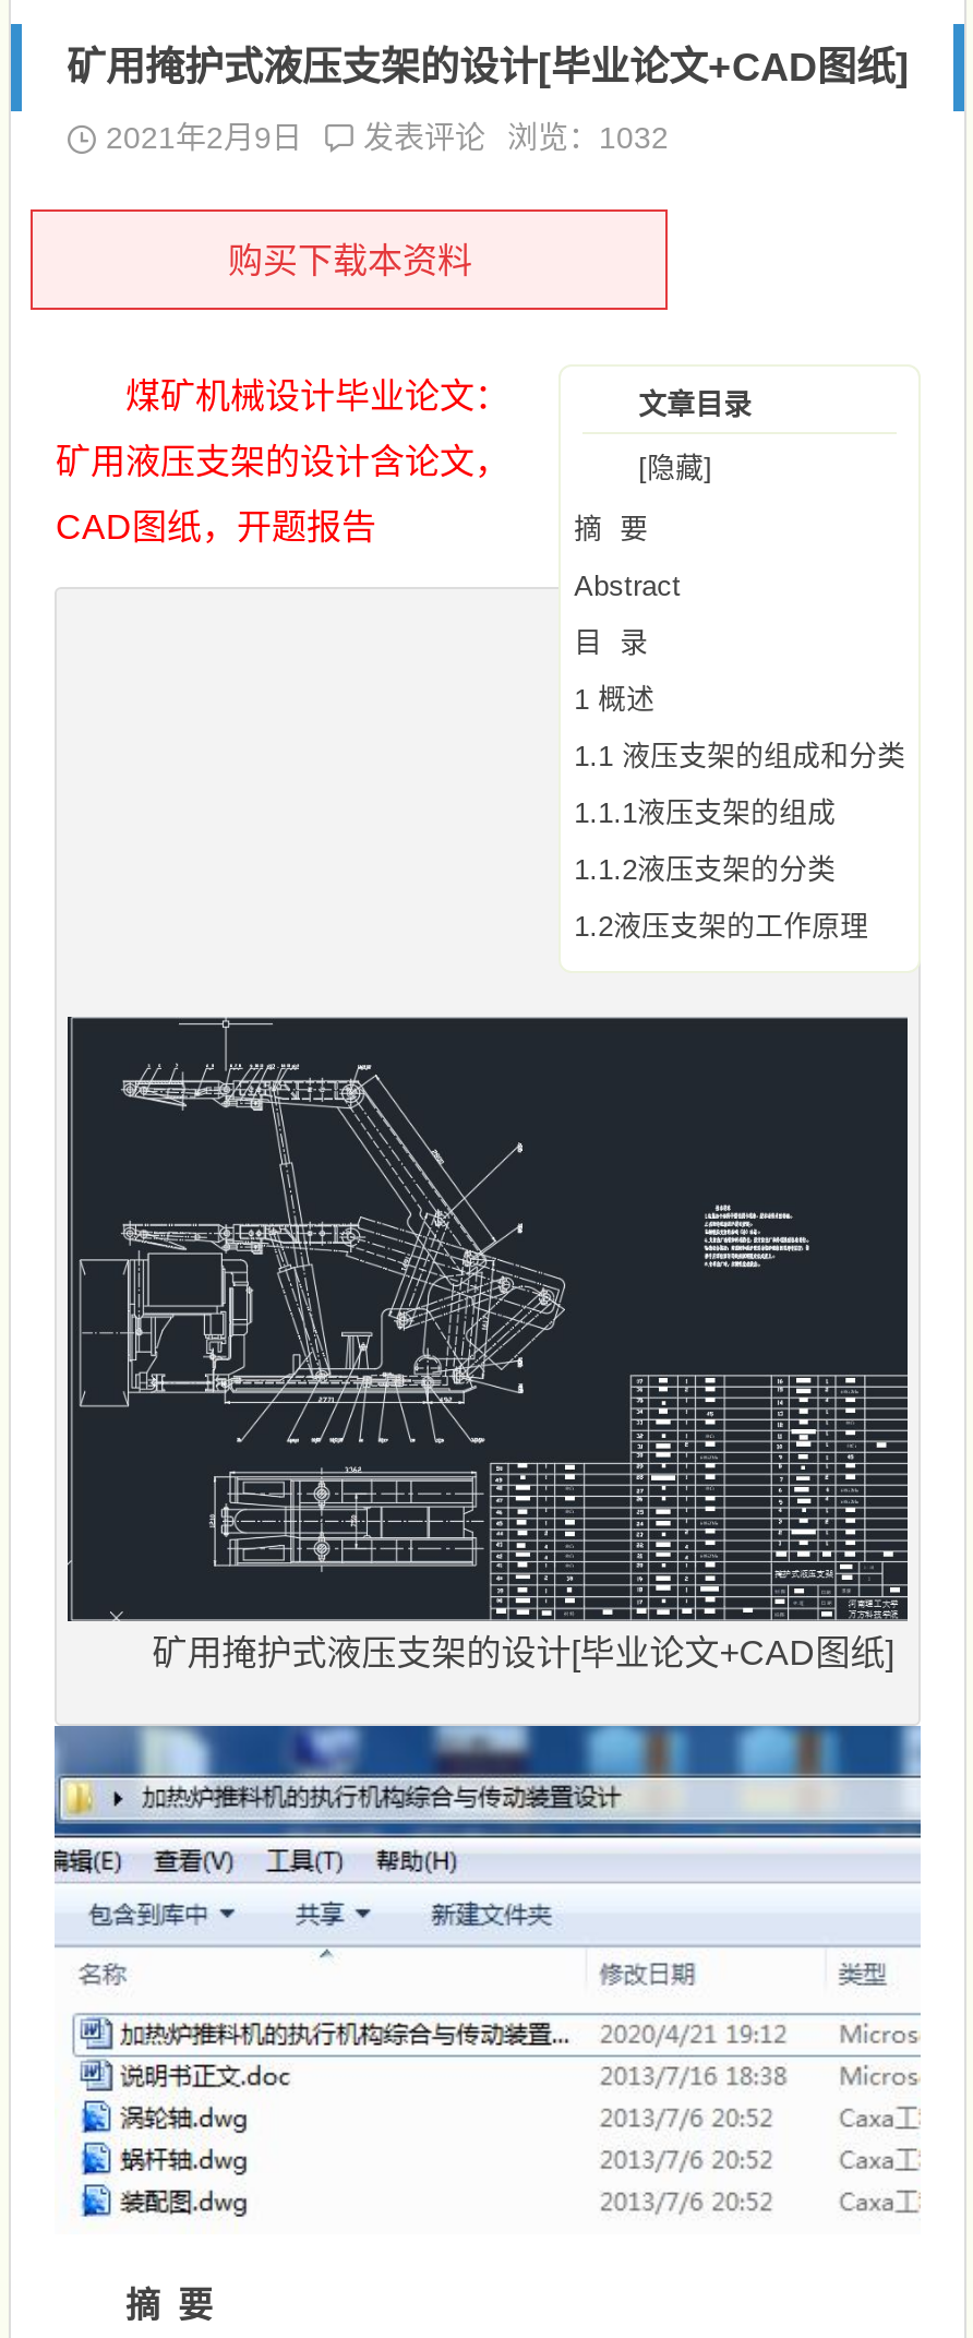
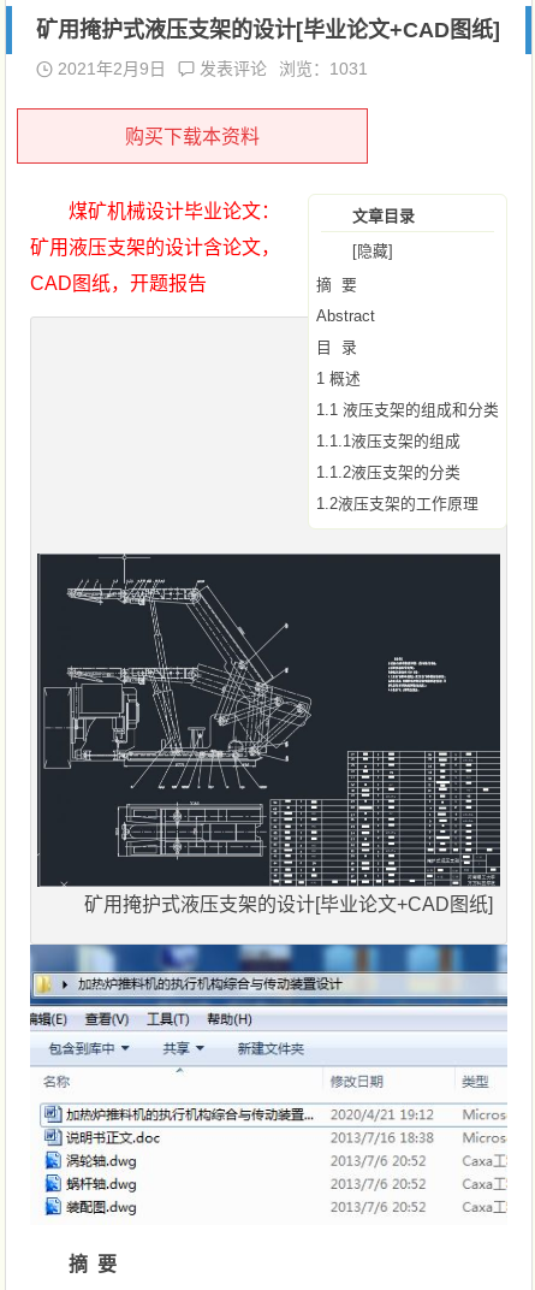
[97,120,669,155] 2021年2月9日 发表评论 浏览：1032 -> [53,59,368,78] 2021年2月9日 发表评论 浏览：1031

